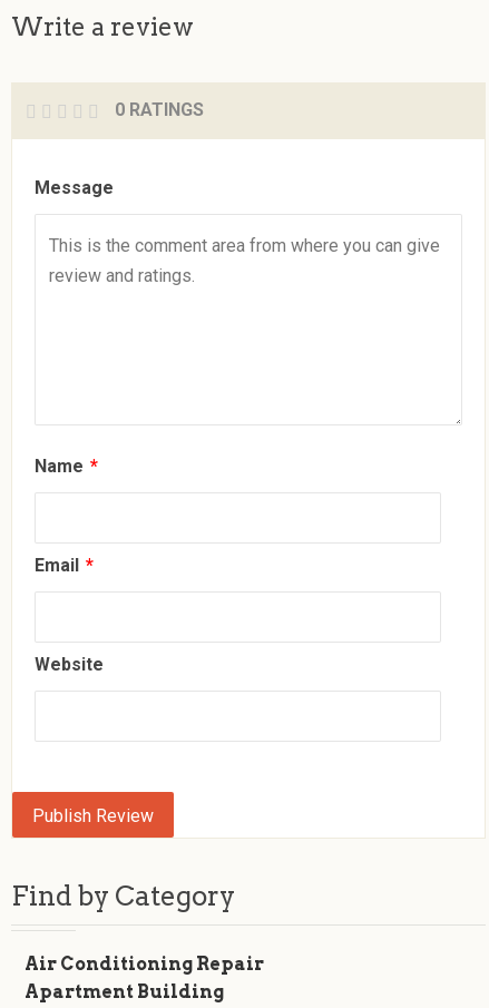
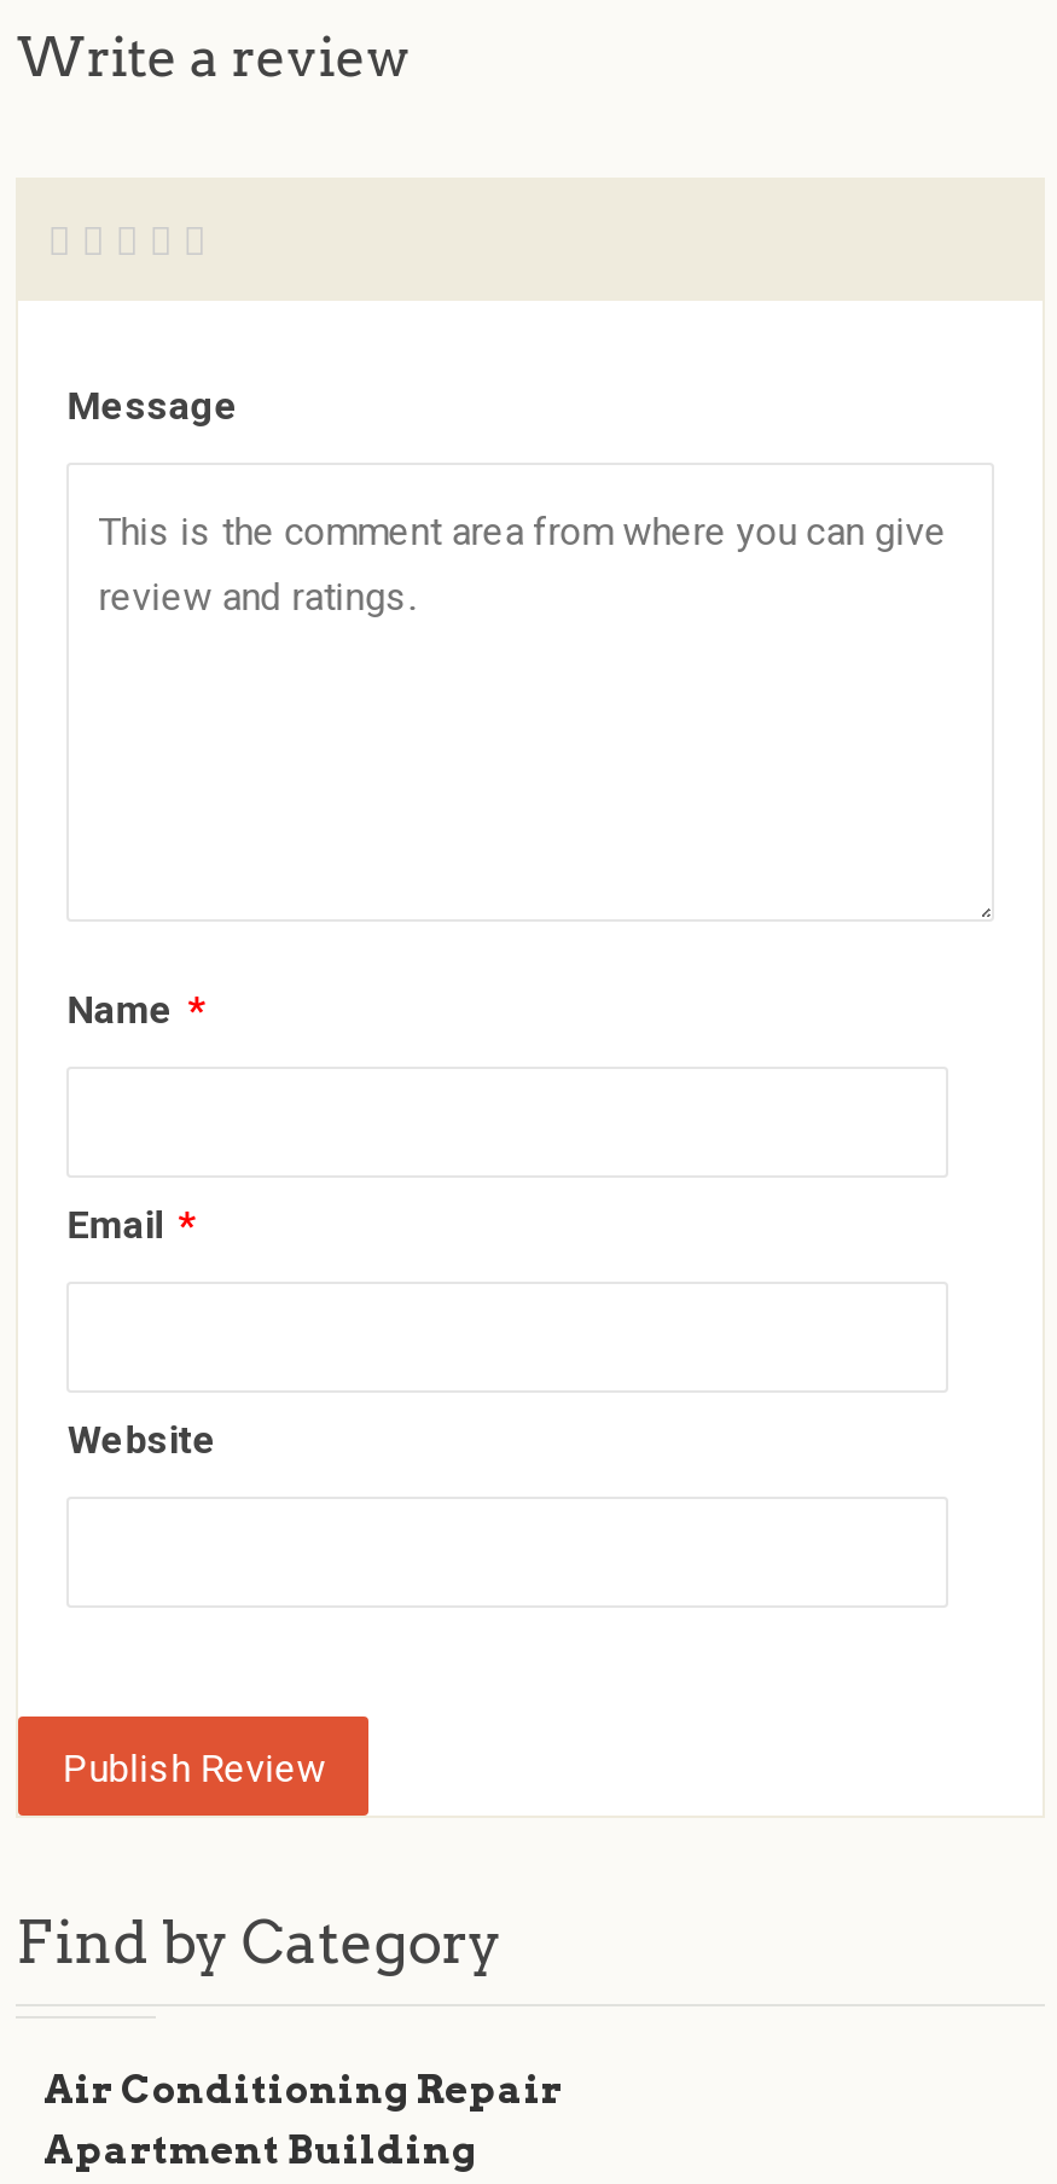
[115,100,204,121] 0 RATINGS -> none

